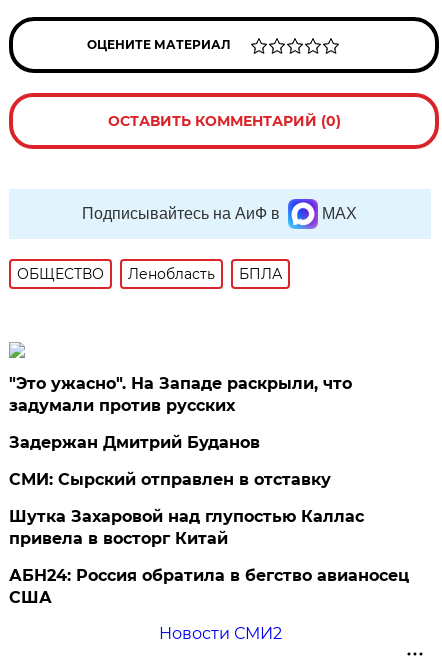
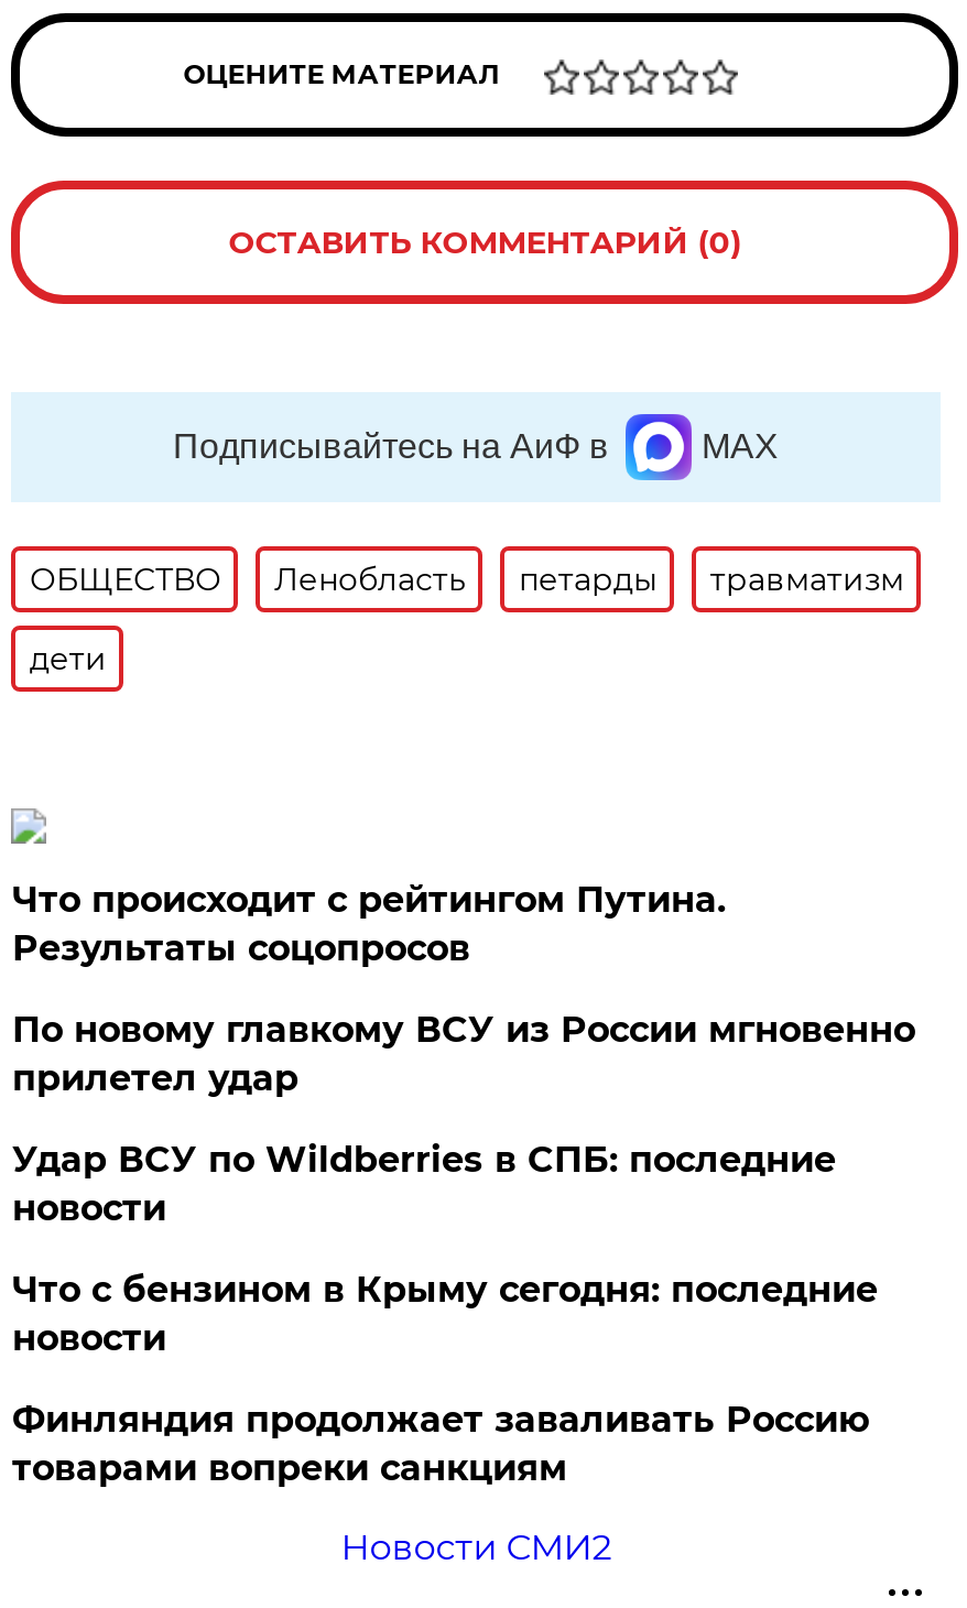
[239,265,282,283] БПЛА -> [30,559,904,678] петарды | травматизм | дети
[9,374,409,607] "Это ужасно". На Западе раскрыли, что | задумали против русских | Задержан Дмитрий Буданов | СМИ: Сырский отправлен в отставку | Шутка Захаровой над глупостью Каллас | привела в восторг Китай | АБН24: Россия обратила в бегство авианосец | США -> [12,879,915,1489] Что происходит с рейтингом Путина. | Результаты соцопросов | По новому главкому ВСУ из России мгновенно | прилетел удар | Удар ВСУ по Wildberries в СПБ: последние | новости | Что с бензином в Крыму сегодня: последние | новости | Финляндия продолжает заваливать Россию | товарами вопреки санкциям

